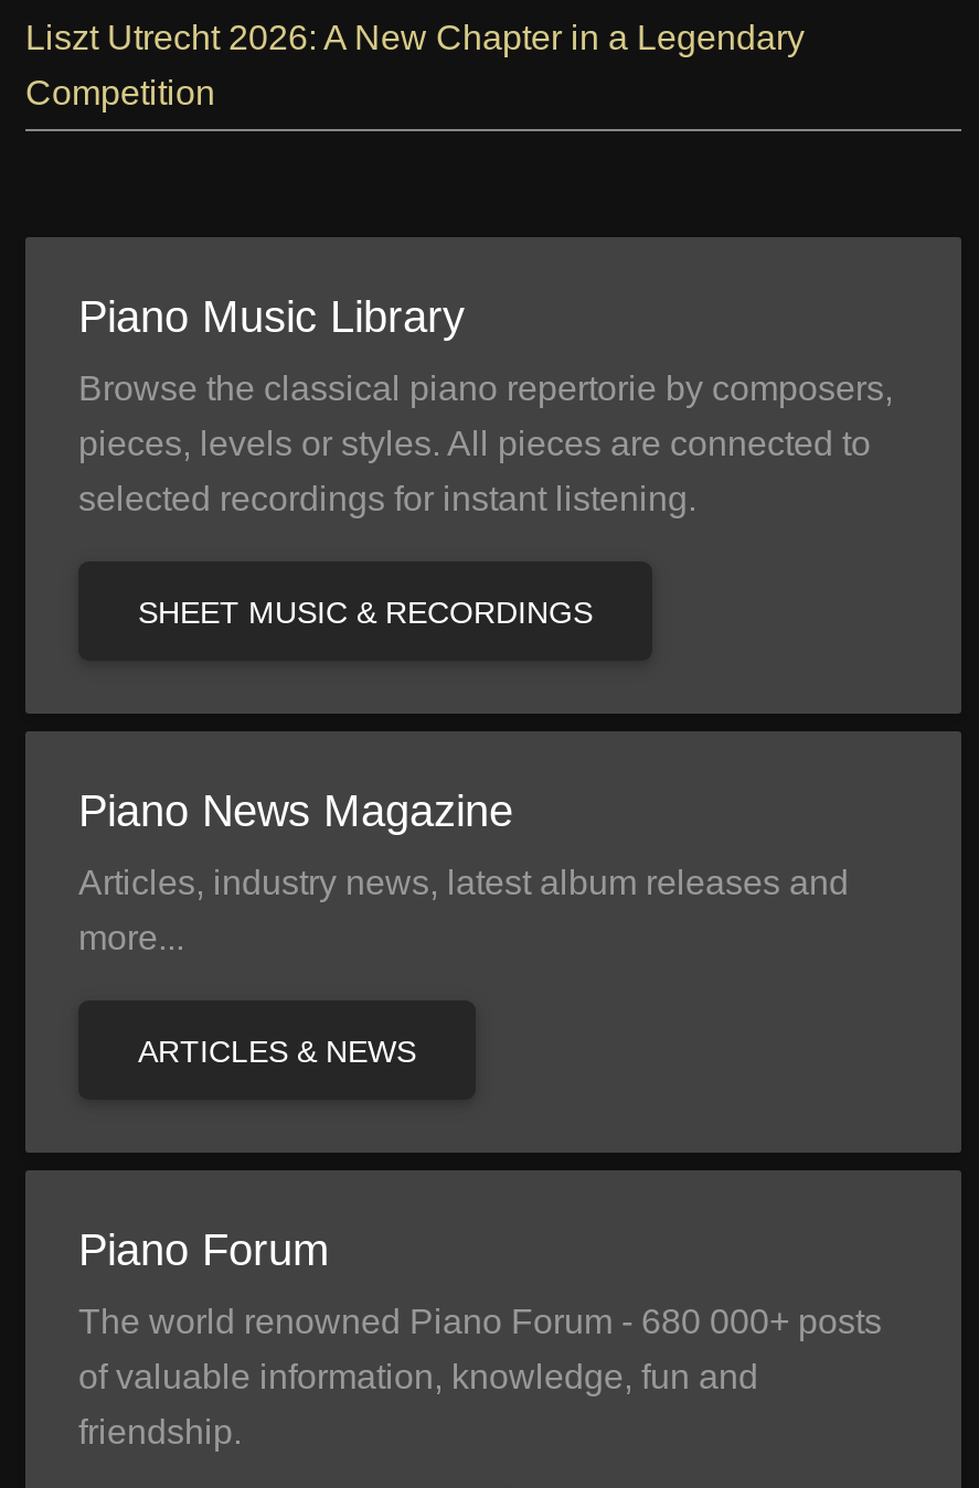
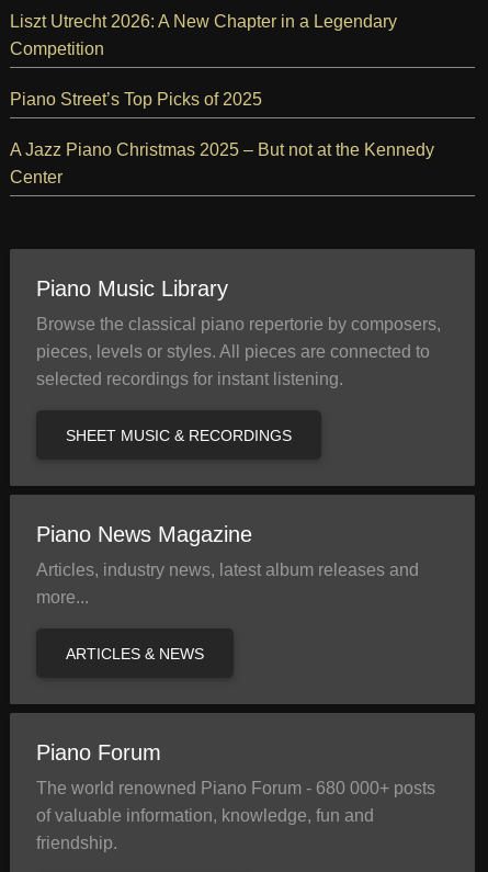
none -> [10,90,434,187] Piano Street’s Top Picks of 2025 | A Jazz Piano Christmas 2025 – But not at the Kennedy | Center

